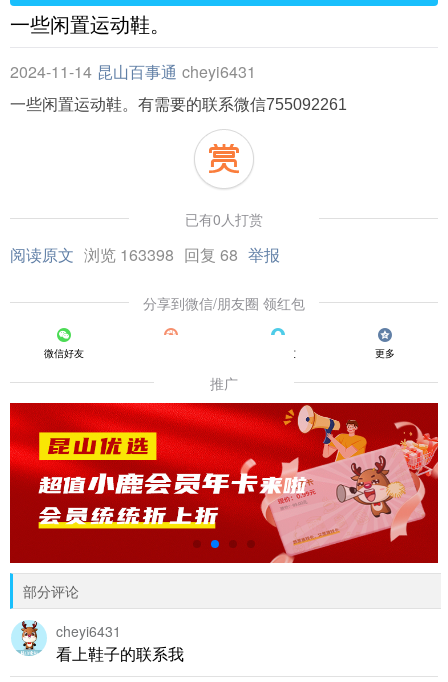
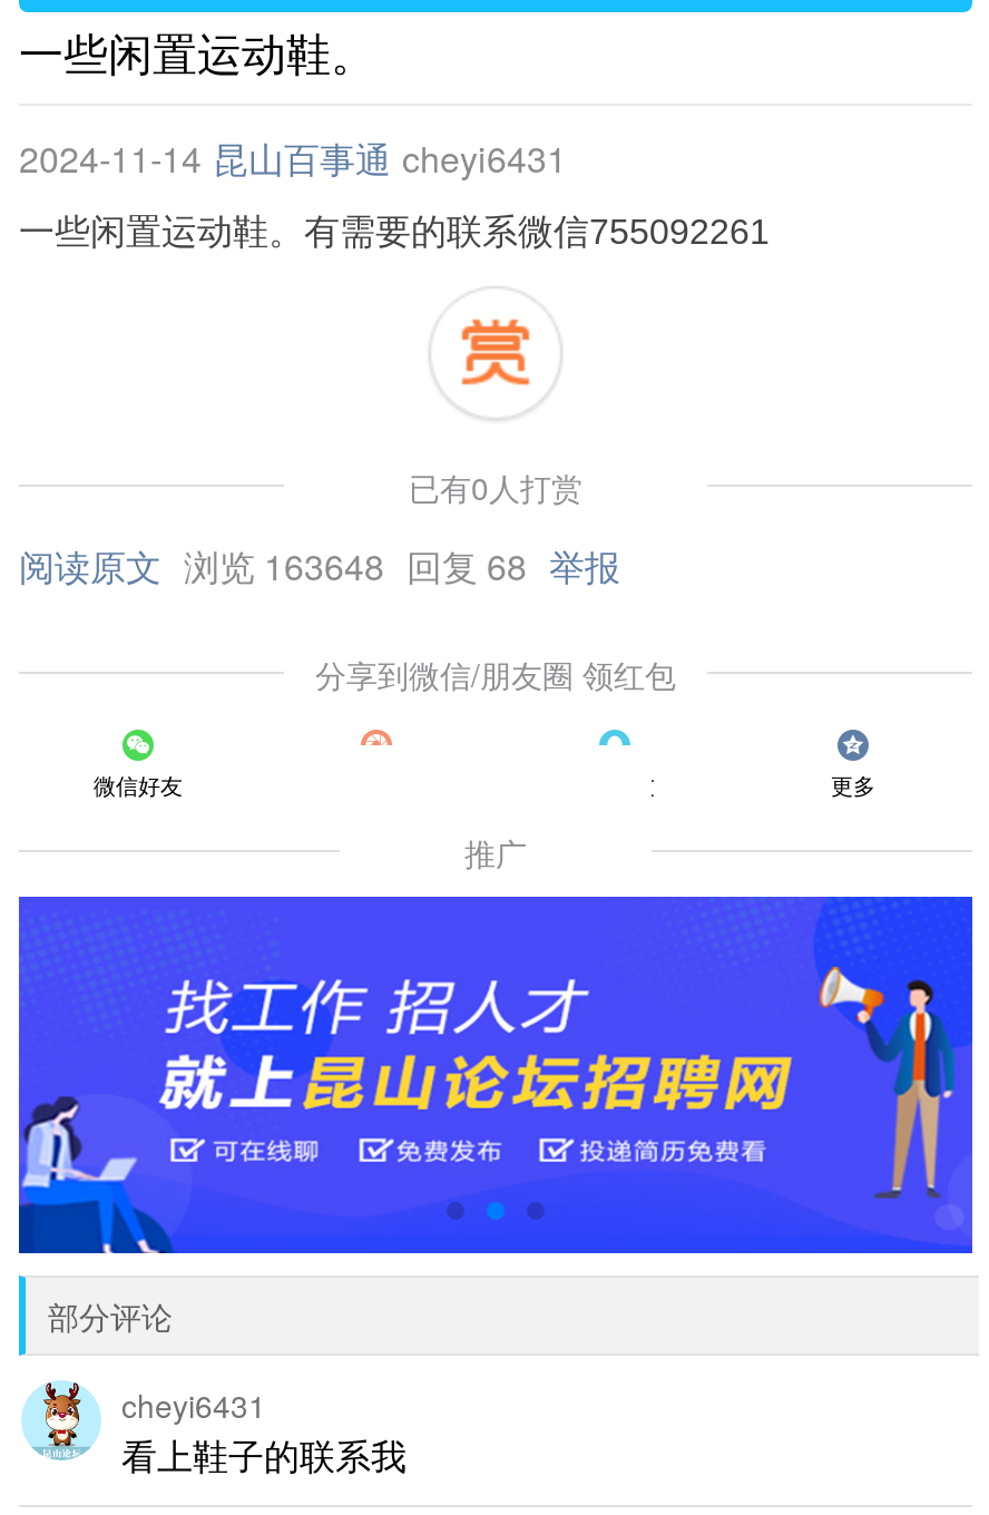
[10,243,280,266] 阅读原文 浏览 163398 回复 68 举报 -> [19,540,620,592] 阅读原文 浏览 163648 回复 68 举报
[9,402,439,564] [image] -> [17,895,975,1255] [image]

